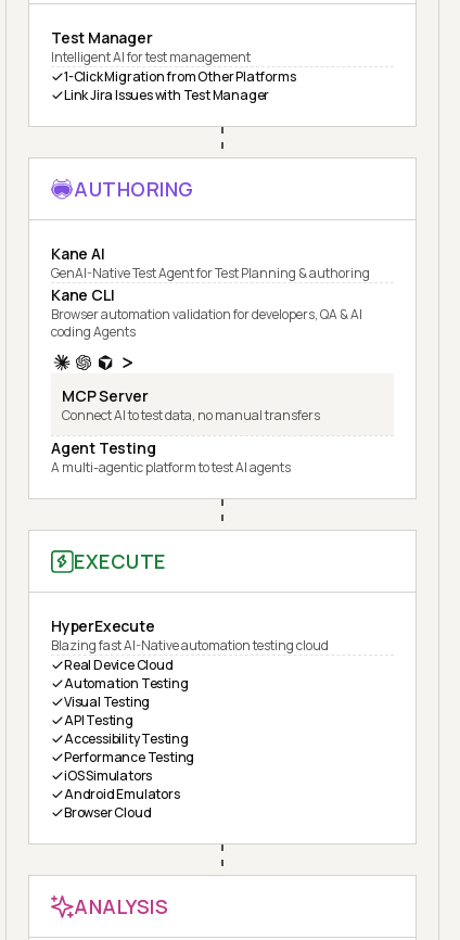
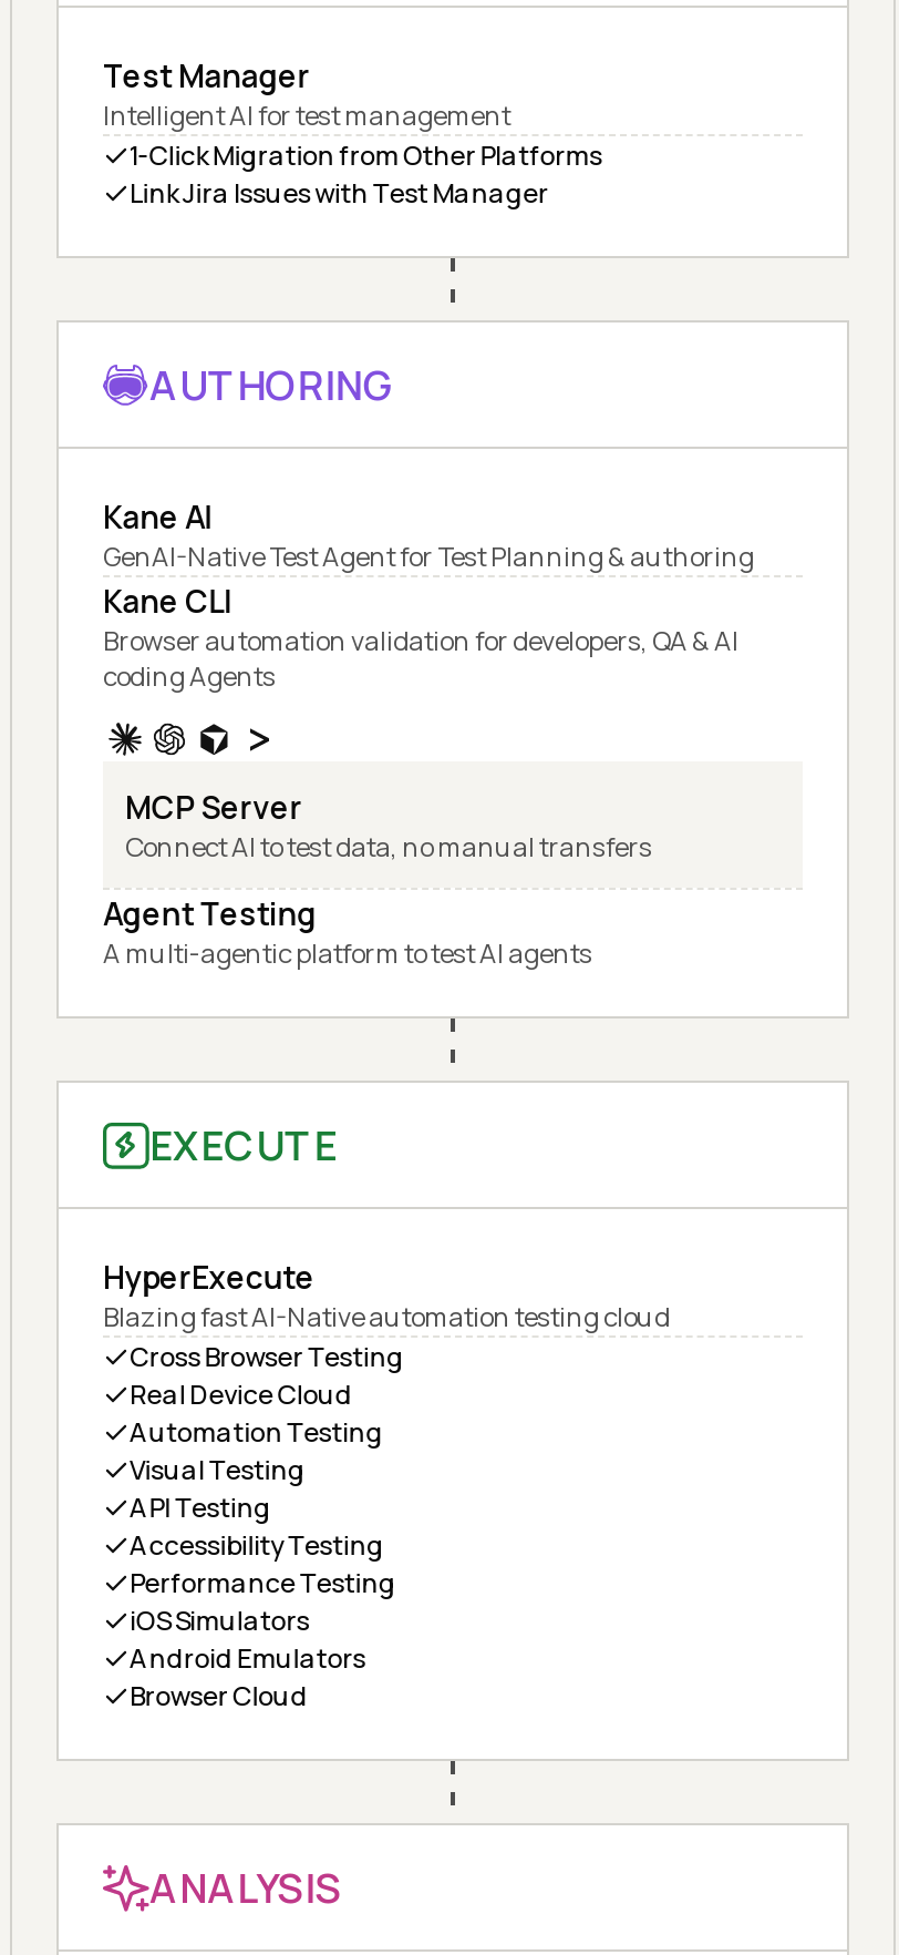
none -> [130,1338,404,1376] Cross Browser Testing

